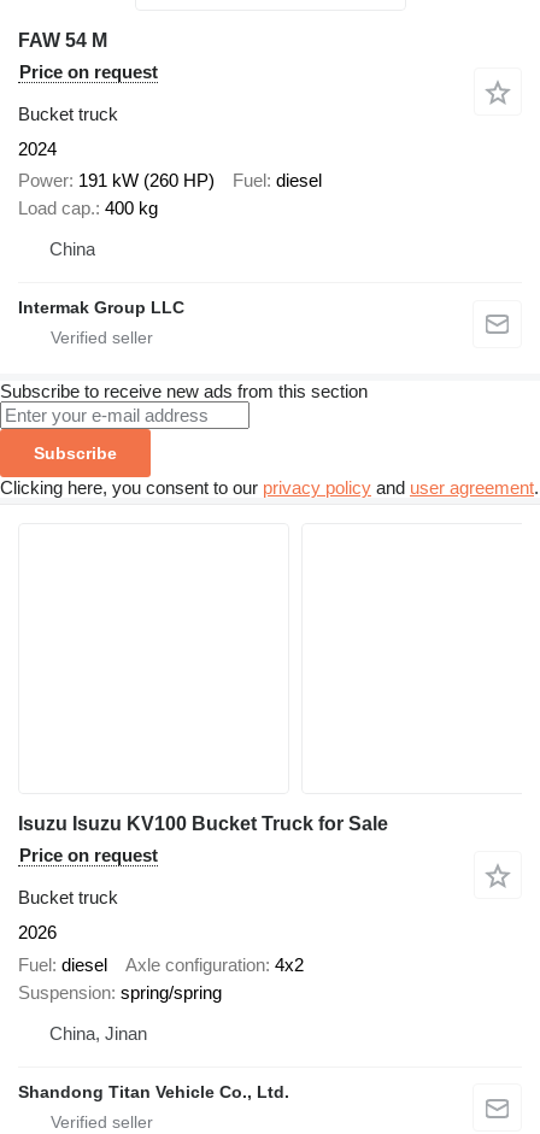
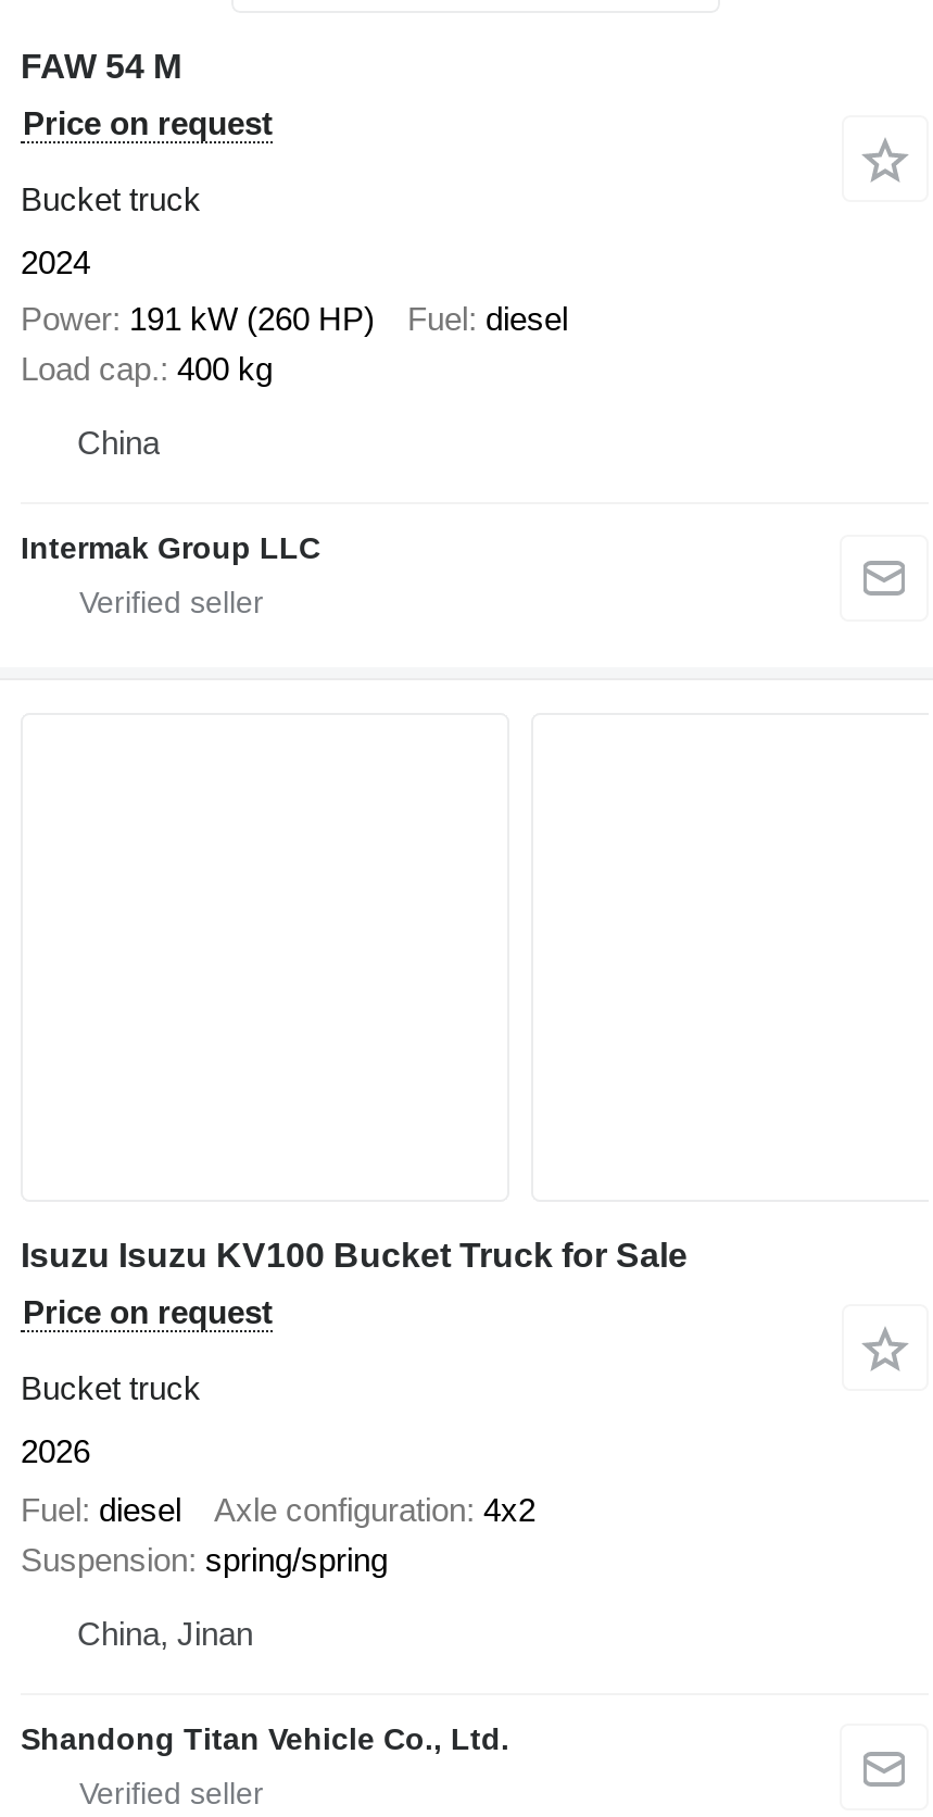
[0,381,539,498] Subscribe to receive new ads from this section | Subscribe | Clicking here, you consent to our privacy policy and user agreement. -> none

